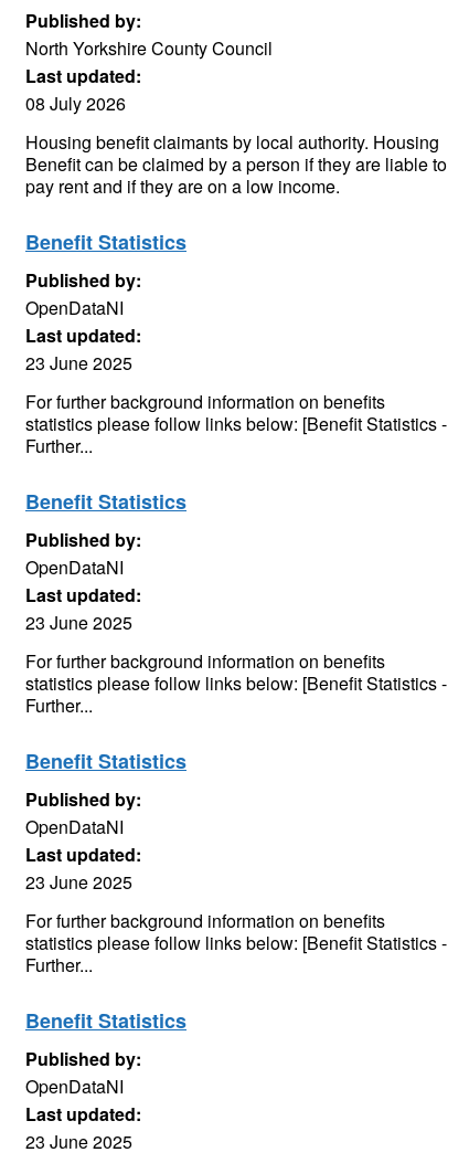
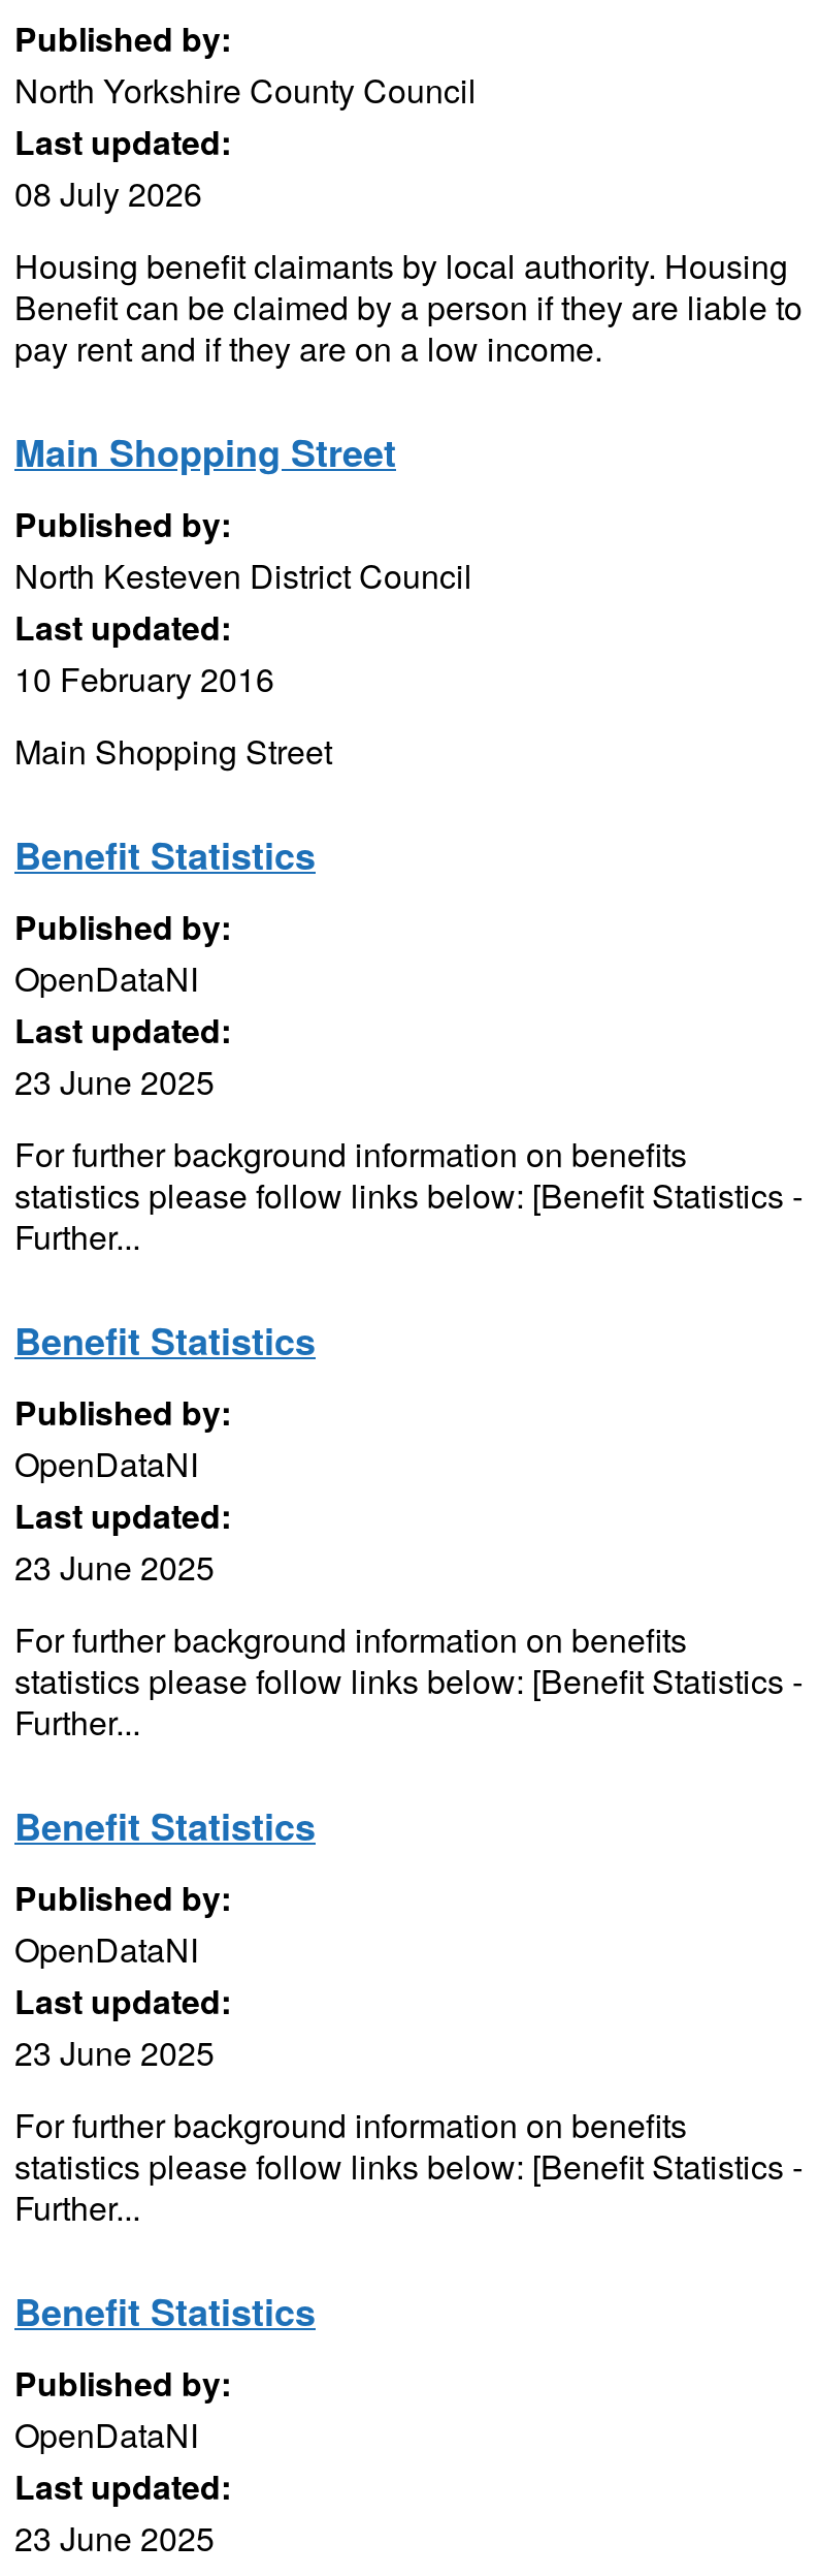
none -> [14,426,472,775] Main Shopping Street | Published by: | North Kesteven District Council | Last updated: | 10 February 2016 | Main Shopping Street

